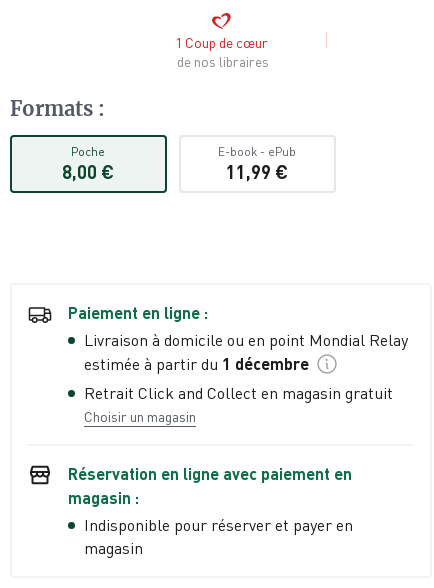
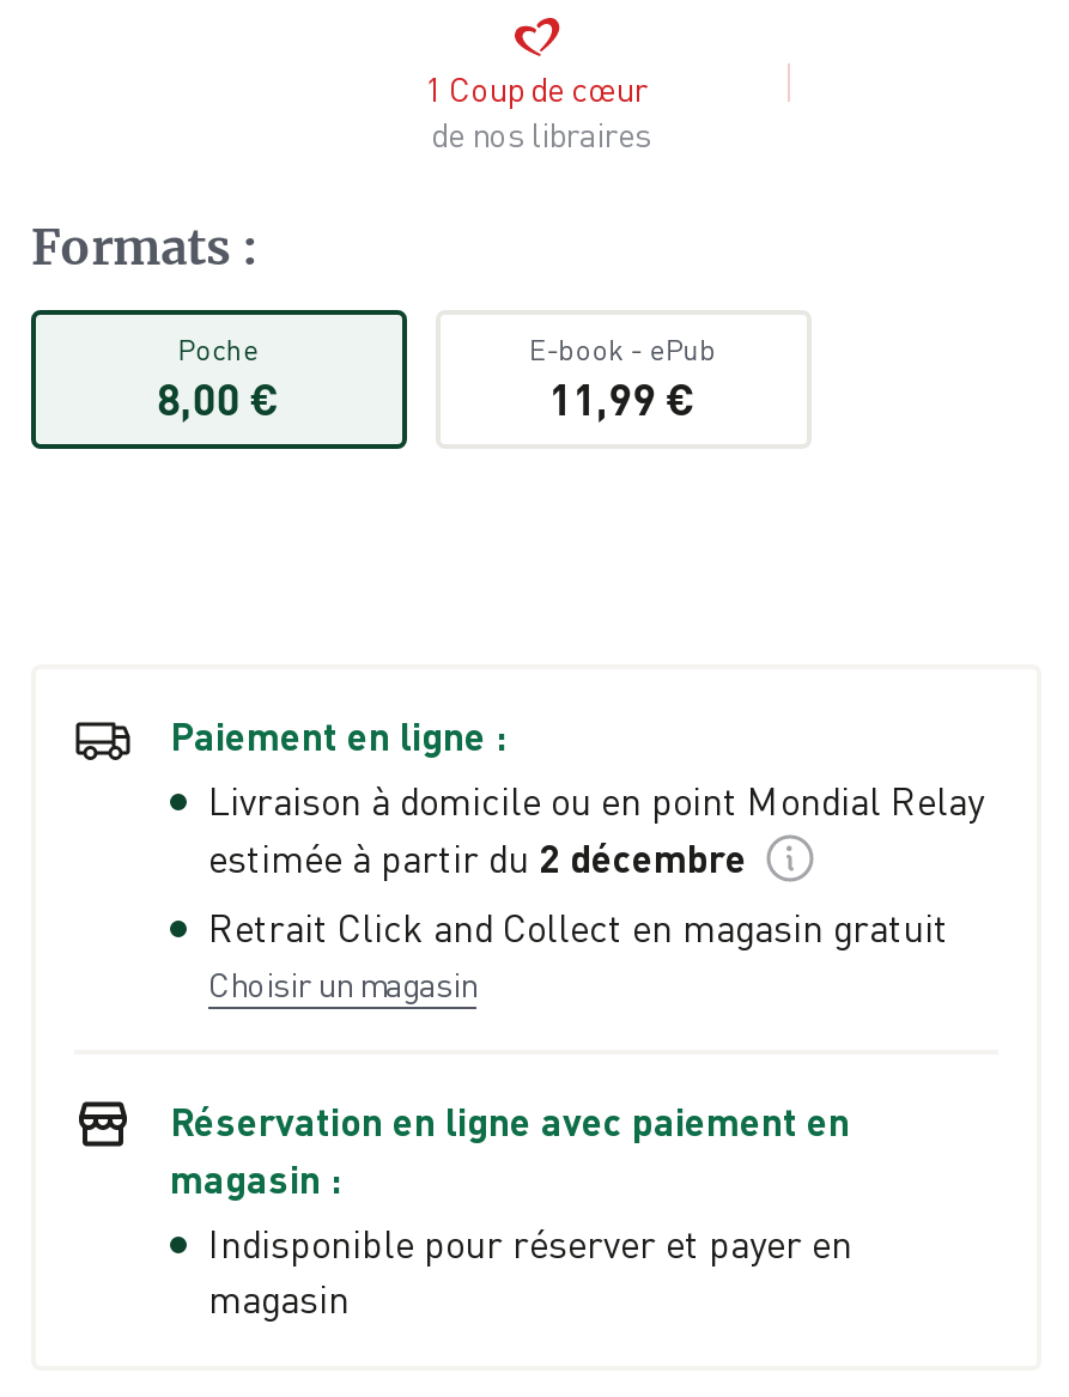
[84,354,309,374] estimée à partir du 1 décembre -> [208,835,747,883] estimée à partir du 2 décembre

